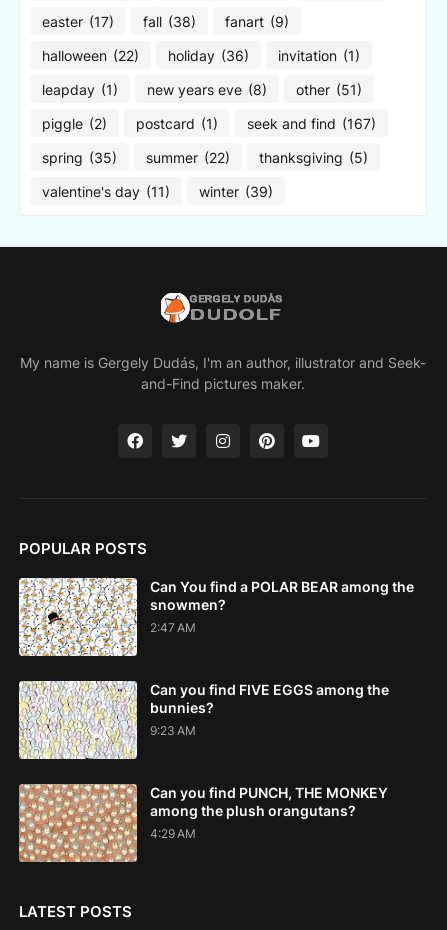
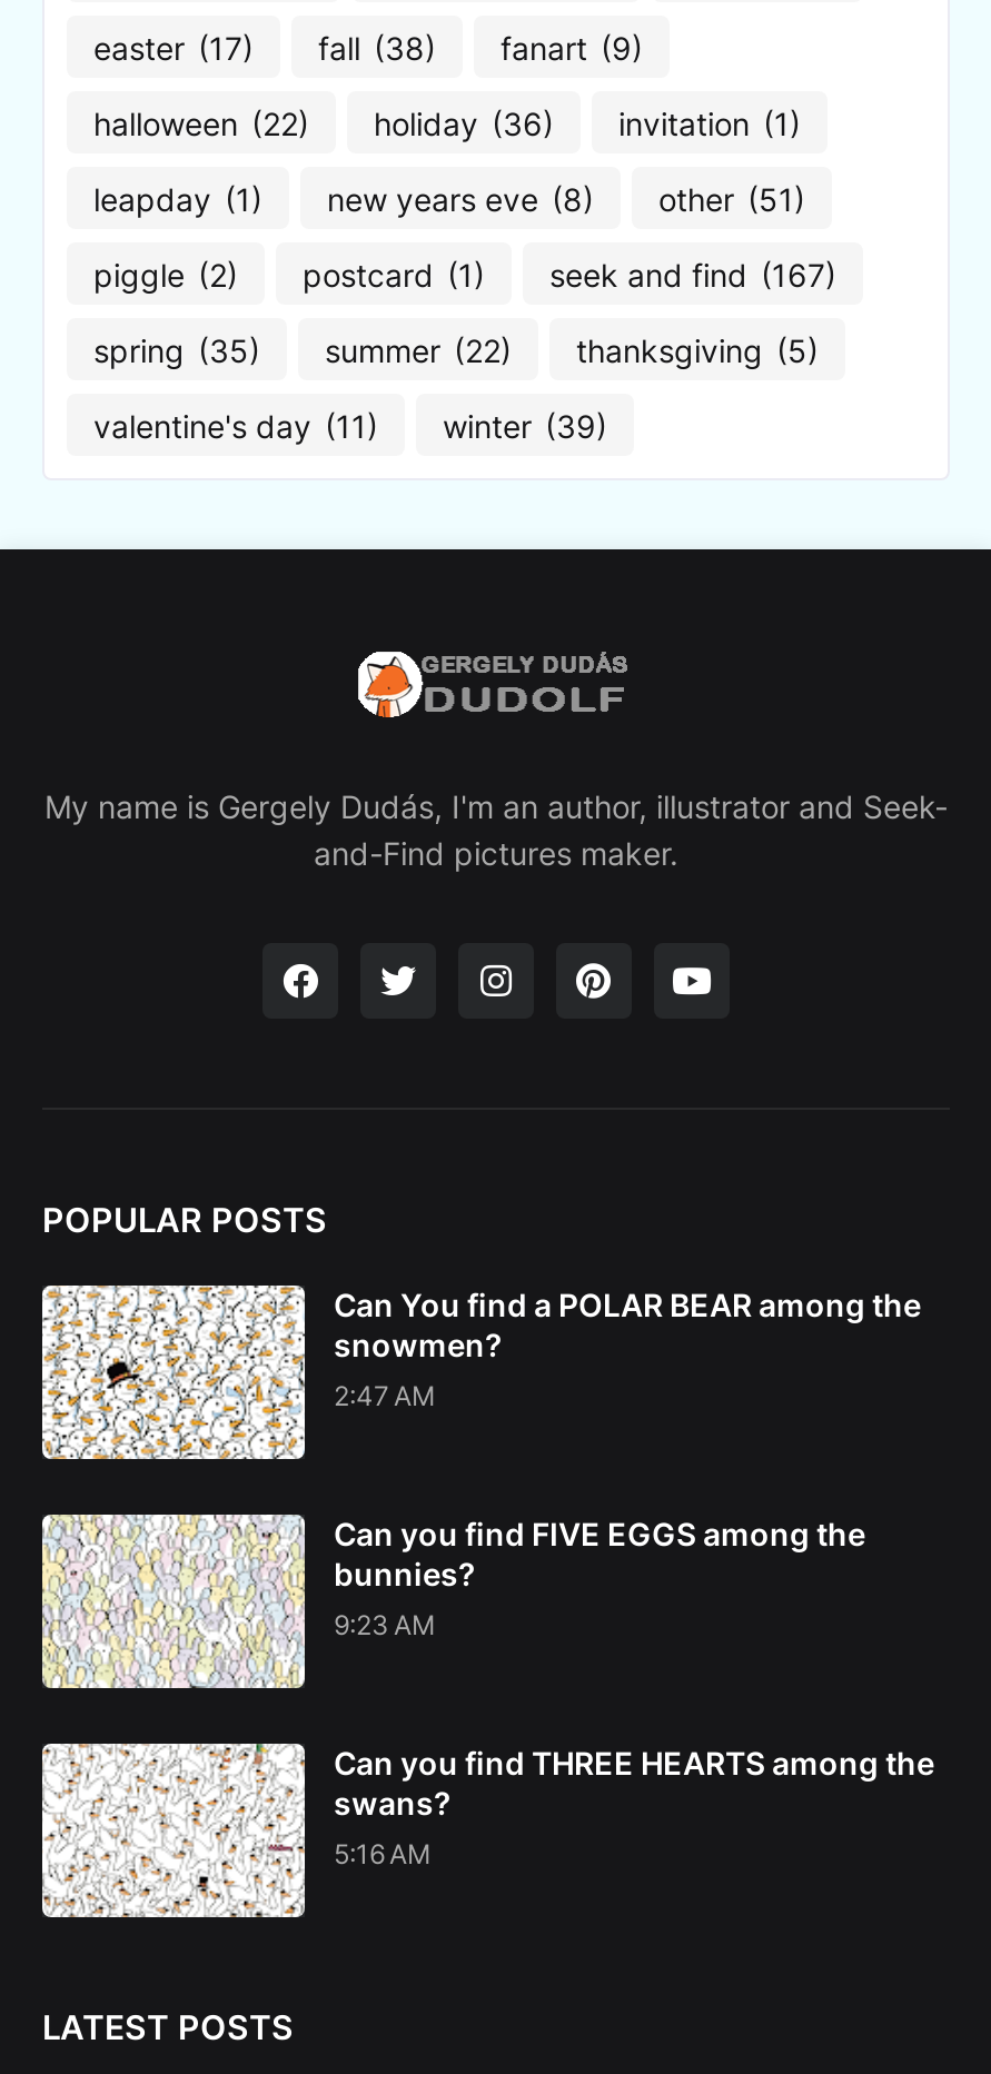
[18,783,388,863] [image] | Can you find PUNCH, THE MONKEY | among the plush orangutans? | 4:29 AM -> [40,1741,934,1919] [image] | Can you find THREE HEARTS among the | swans? | 5:16 AM

